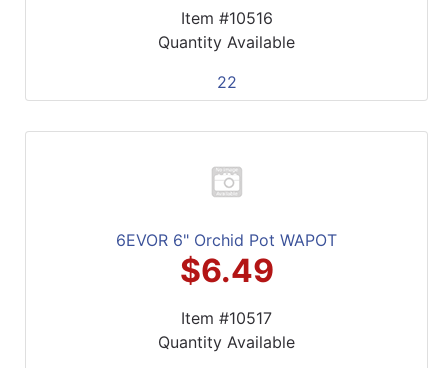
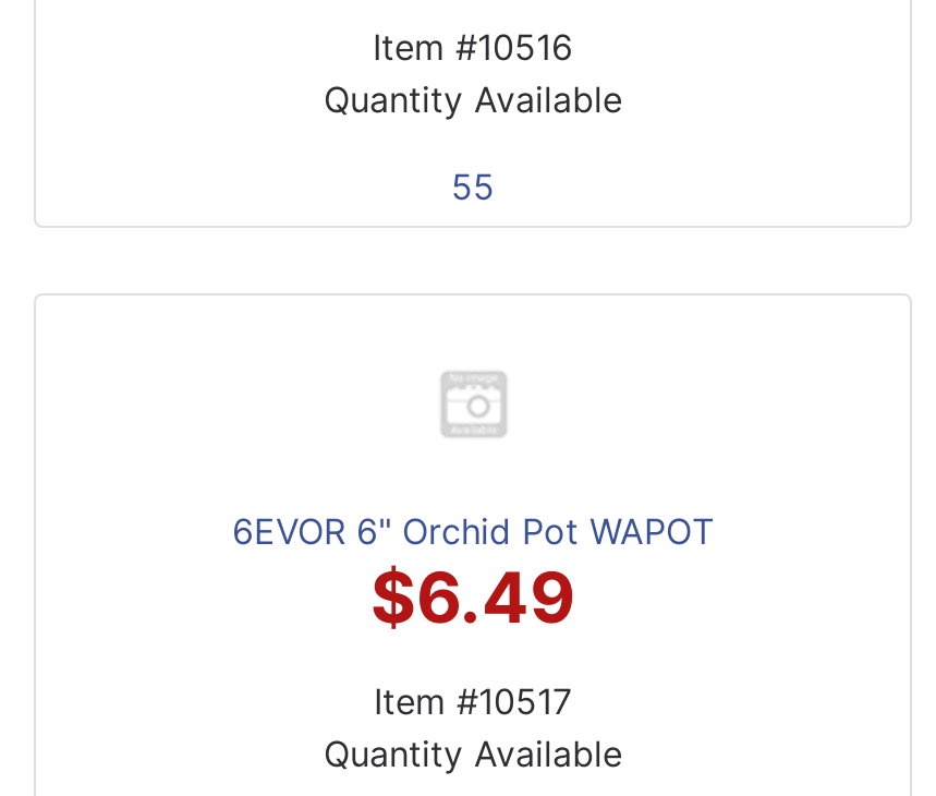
[216,72,236,92] 22 -> [451,165,495,208] 55

